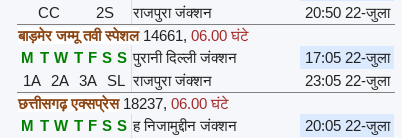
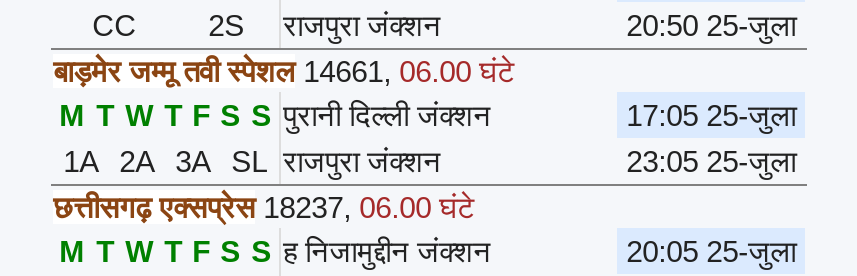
[305,4,390,21] 20:50 22-जुला -> [626,8,796,42] 20:50 25-जुला
[305,49,390,66] 17:05 22-जुला -> [626,98,796,132] 17:05 25-जुला
[305,72,390,89] 23:05 22-जुला -> [626,144,796,178] 23:05 25-जुला
[305,117,390,134] 20:05 22-जुला -> [626,234,796,268] 20:05 25-जुला

